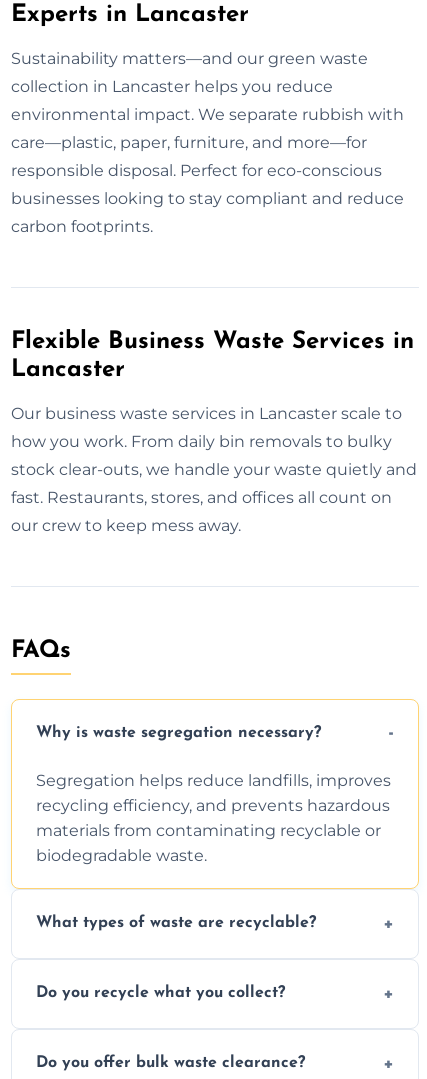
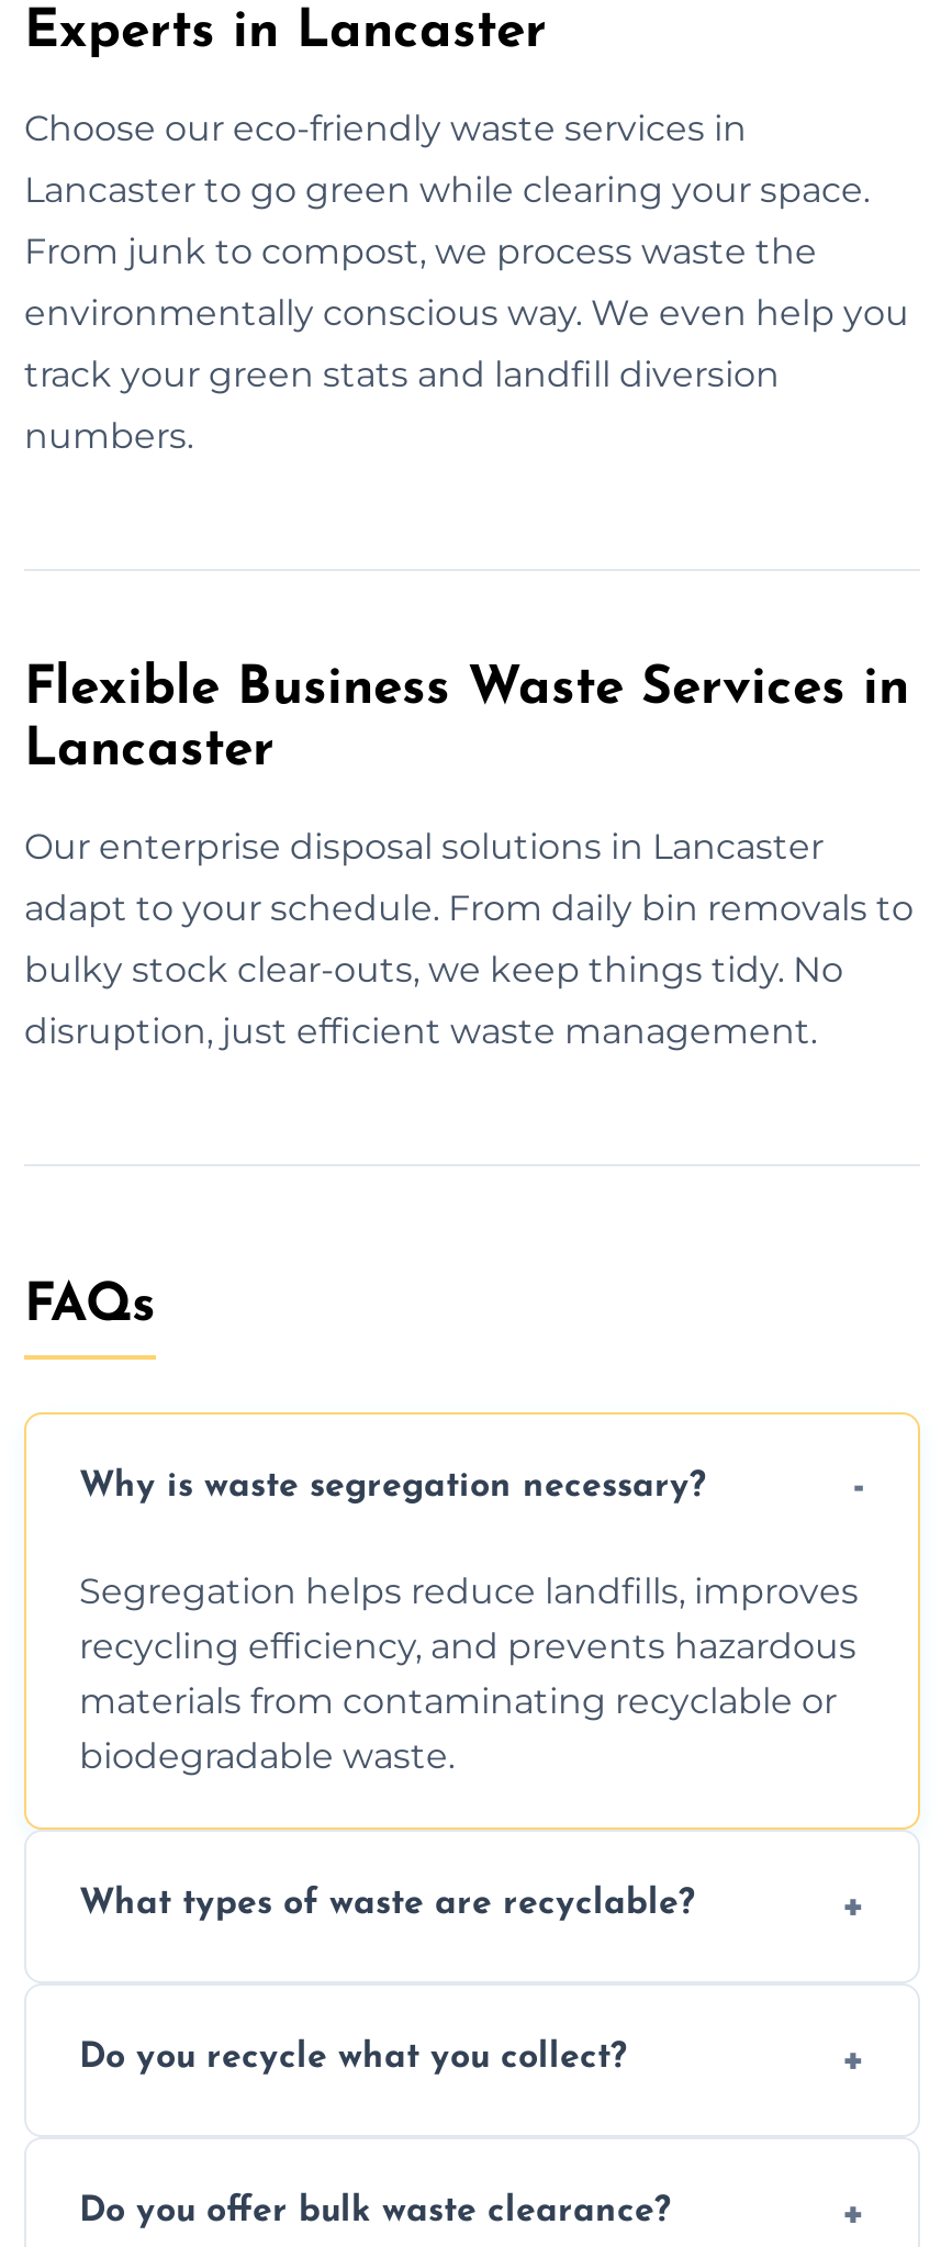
[11,49,404,236] Sustainability matters—and our green waste | collection in Lancaster helps you reduce | environmental impact. We separate rubbish with | care—plastic, paper, furniture, and more—for | responsible disposal. Perfect for eco-conscious | businesses looking to stay compliant and reduce | carbon footprints. -> [24,107,909,456] Choose our eco-friendly waste services in | Lancaster to go green while clearing your space. | From junk to compost, we process waste the | environmentally conscious way. We even help you | track your green stats and landfill diversion | numbers.
[11,404,417,535] Our business waste services in Lancaster scale to | how you work. From daily bin removals to bulky | stock clear-outs, we handle your waste quietly and | fast. Restaurants, stores, and offices all count on | our crew to keep mess away. -> [24,825,914,1051] Our enterprise disposal solutions in Lancaster | adapt to your schedule. From daily bin removals to | bulky stock clear-outs, we keep things tidy. No | disruption, just efficient waste management.

